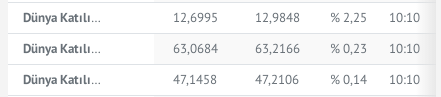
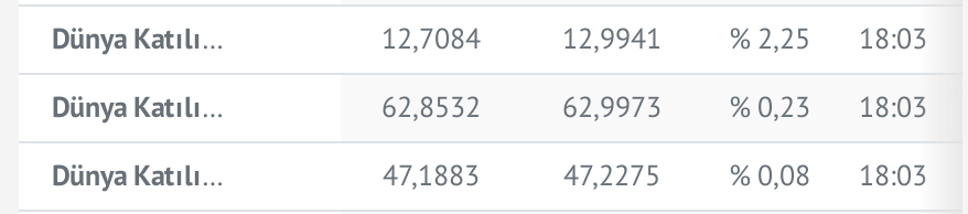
[172,9,217,26] 12,6995 -> [381,20,481,57] 12,7084
[254,9,299,26] 12,9848 -> [562,20,662,57] 12,9941
[389,9,420,26] 10:10 -> [859,20,927,57] 18:03
[172,40,217,57] 63,0684 -> [381,88,481,126] 62,8532
[254,40,299,57] 63,2166 -> [562,88,662,126] 62,9973
[389,40,420,57] 10:10 -> [859,88,927,126] 18:03
[173,71,217,88] 47,1458 -> [383,157,480,194] 47,1883
[255,71,299,88] 47,2106 -> [563,157,660,194] 47,2275
[330,71,367,88] % 0,14 -> [729,157,810,194] % 0,08
[389,71,420,88] 10:10 -> [859,157,927,194] 18:03

